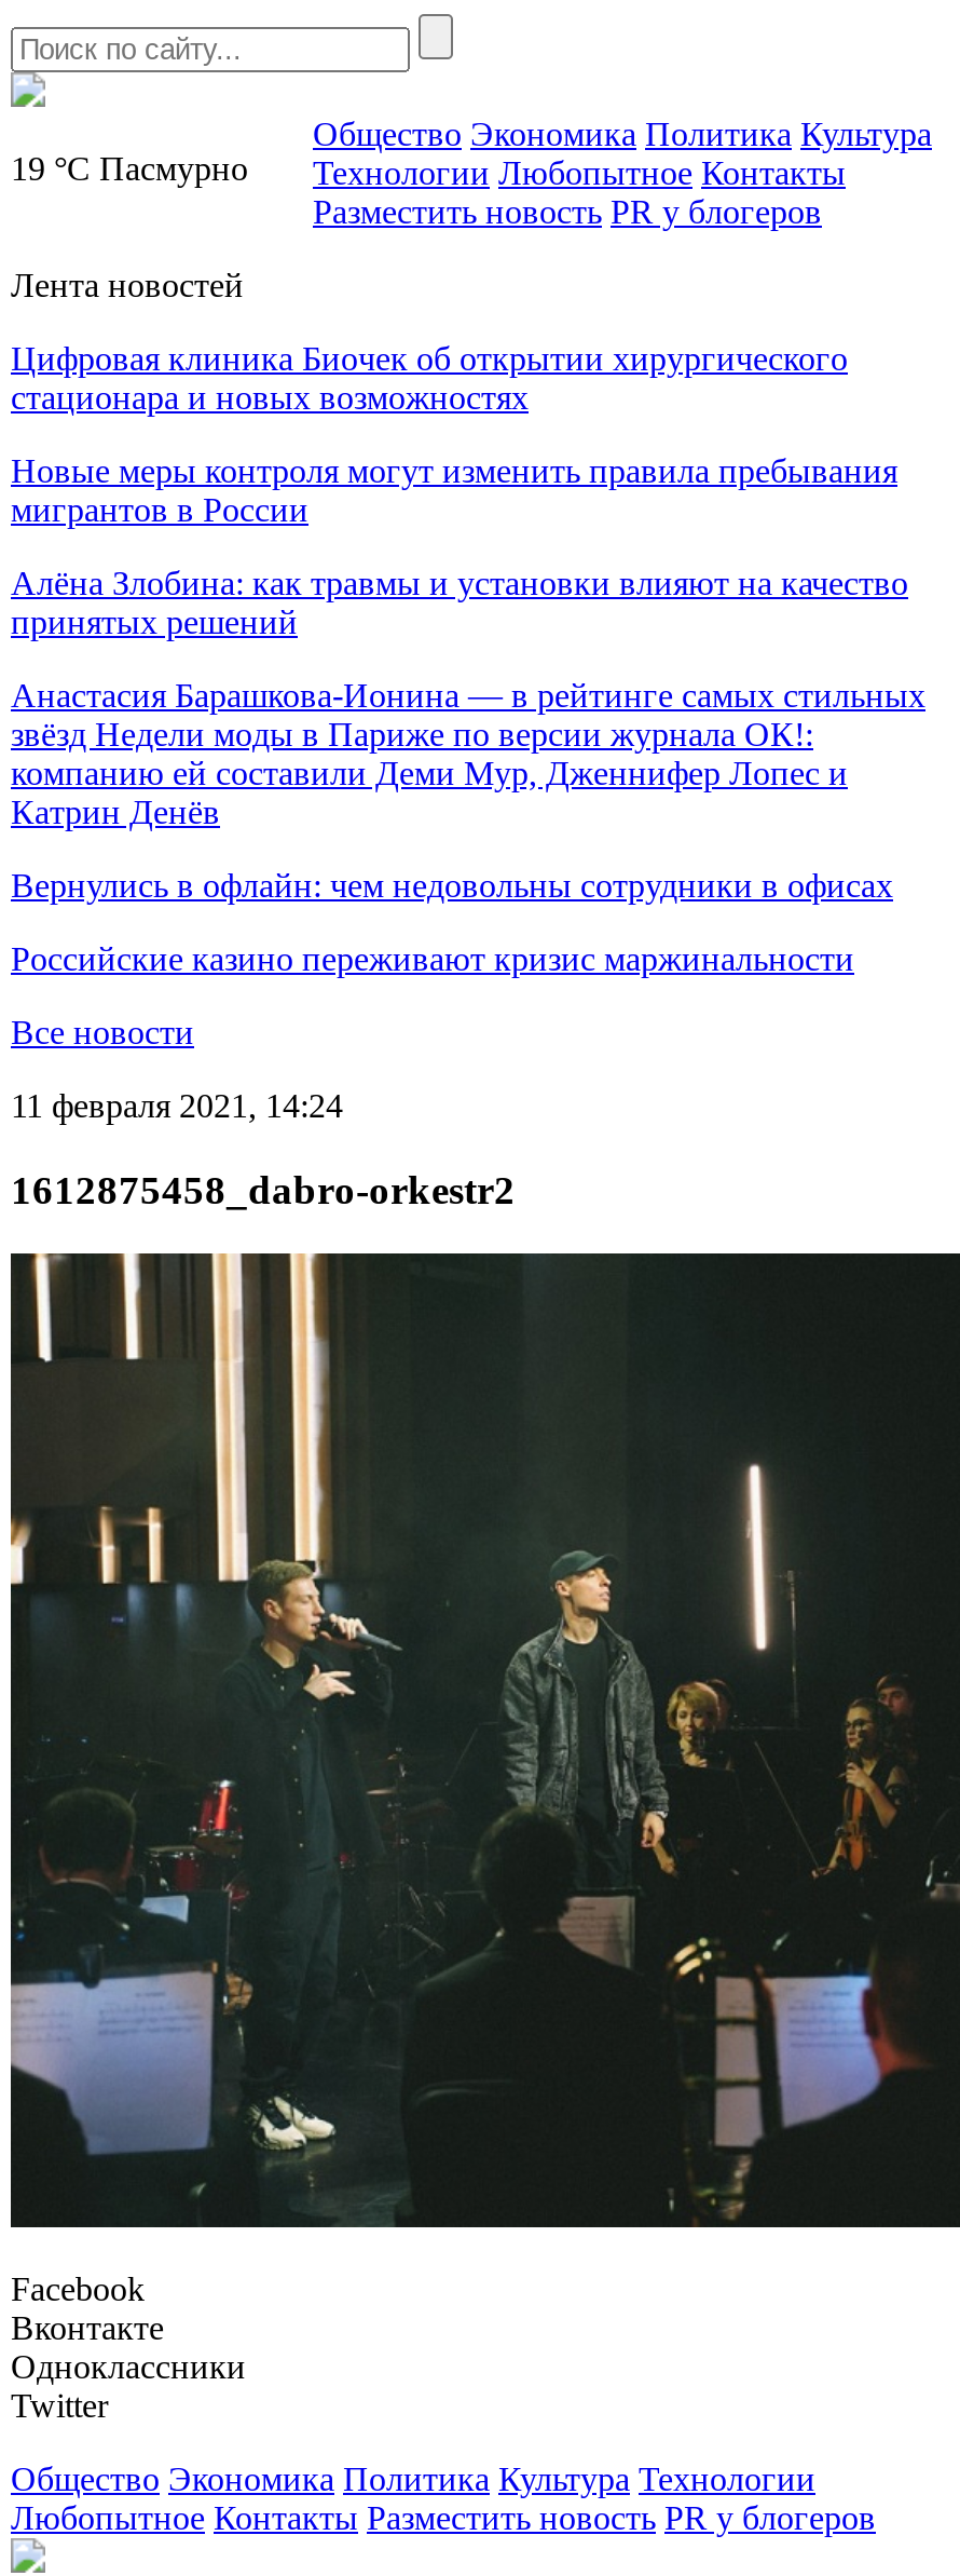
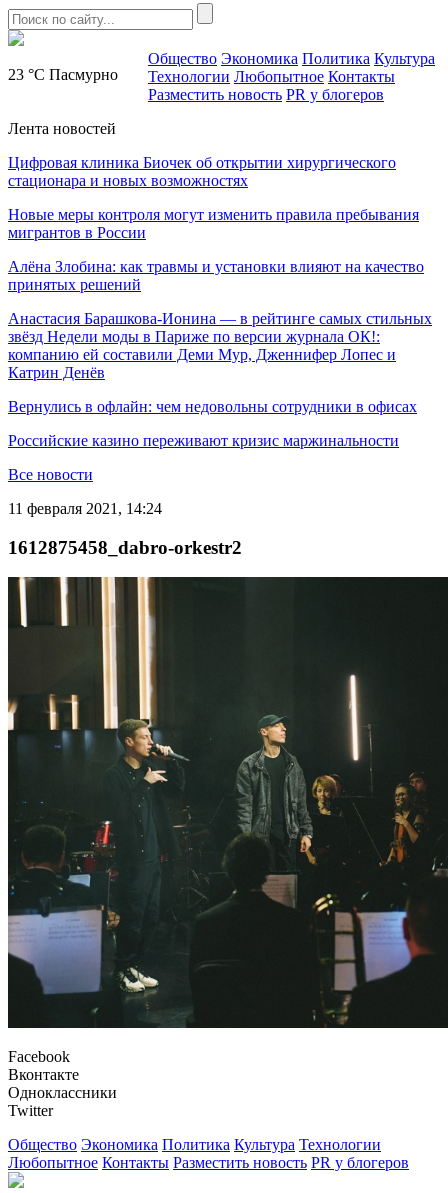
[11,150,846,191] 19 °C Пасмурно Технологии Любопытное Контакты -> [8,66,395,85] 23 °C Пасмурно Технологии Любопытное Контакты

